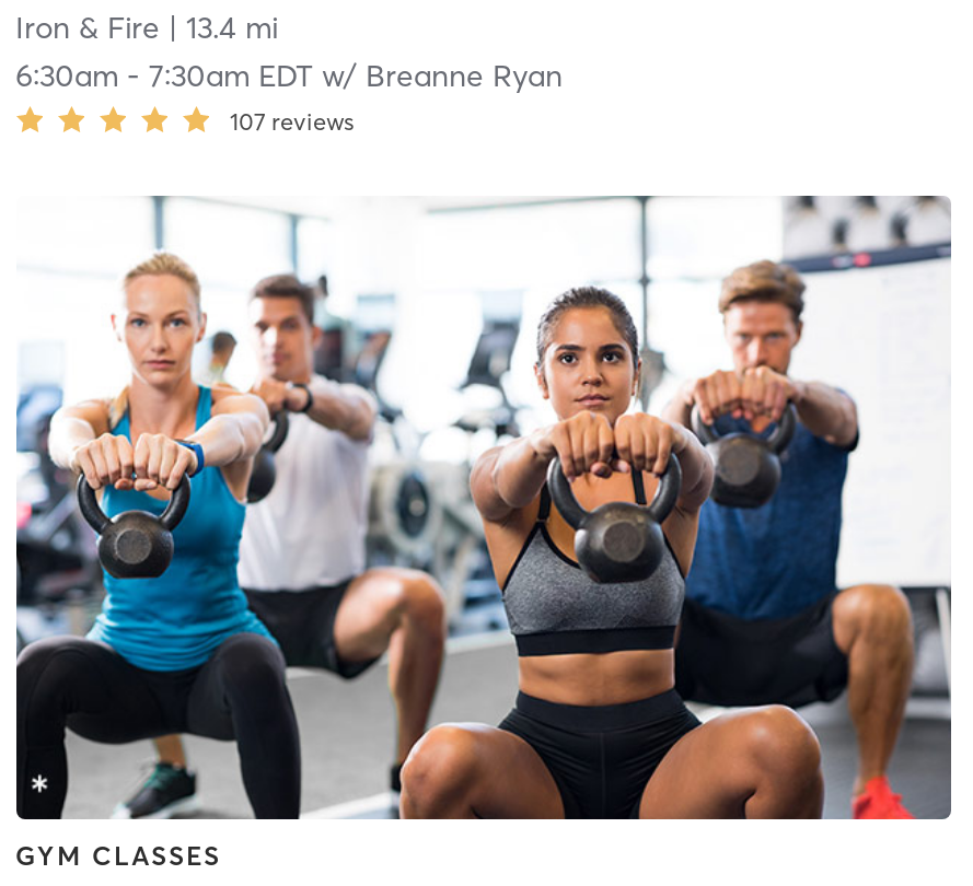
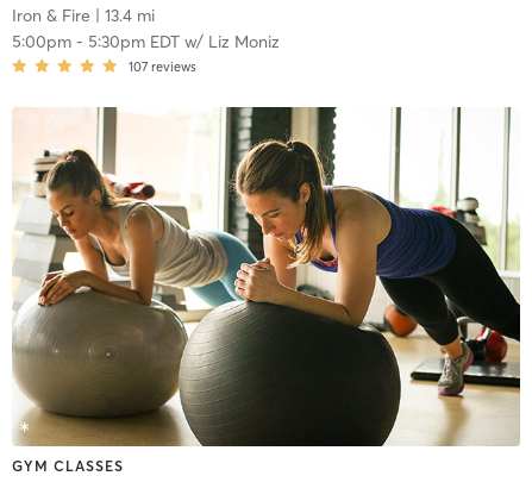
[15,57,563,96] 6:30am - 7:30am EDT w/ Breanne Ryan -> [11,31,279,52] 5:00pm - 5:30pm EDT w/ Liz Moniz
[14,193,953,823] [image] -> [12,106,521,447] [image]

